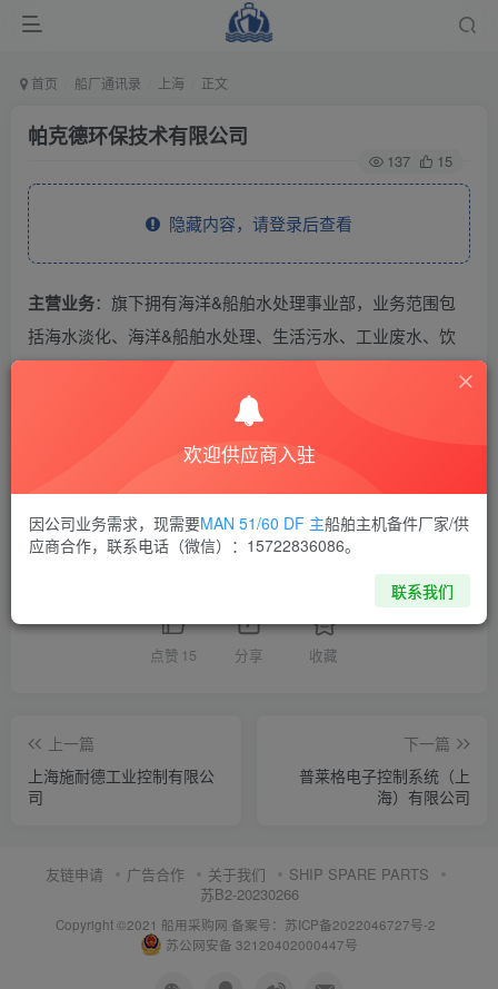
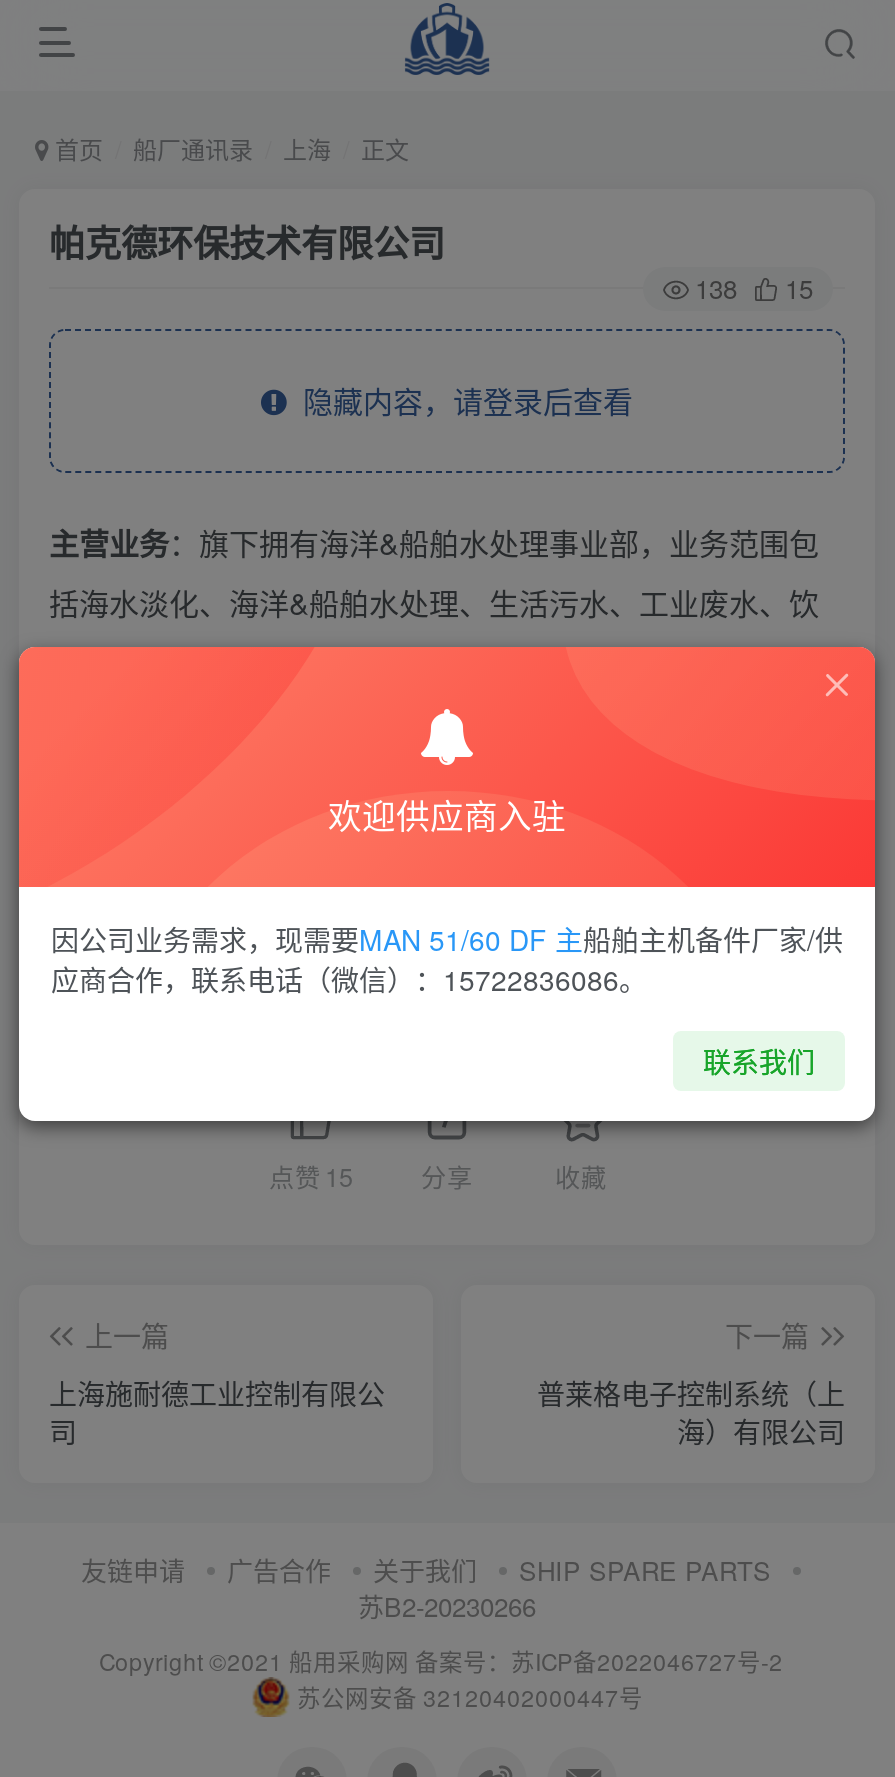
[387,150,452,171] 137 15 -> [695,269,813,307] 138 15

